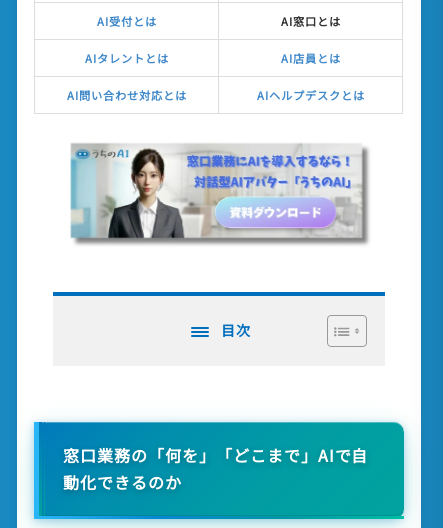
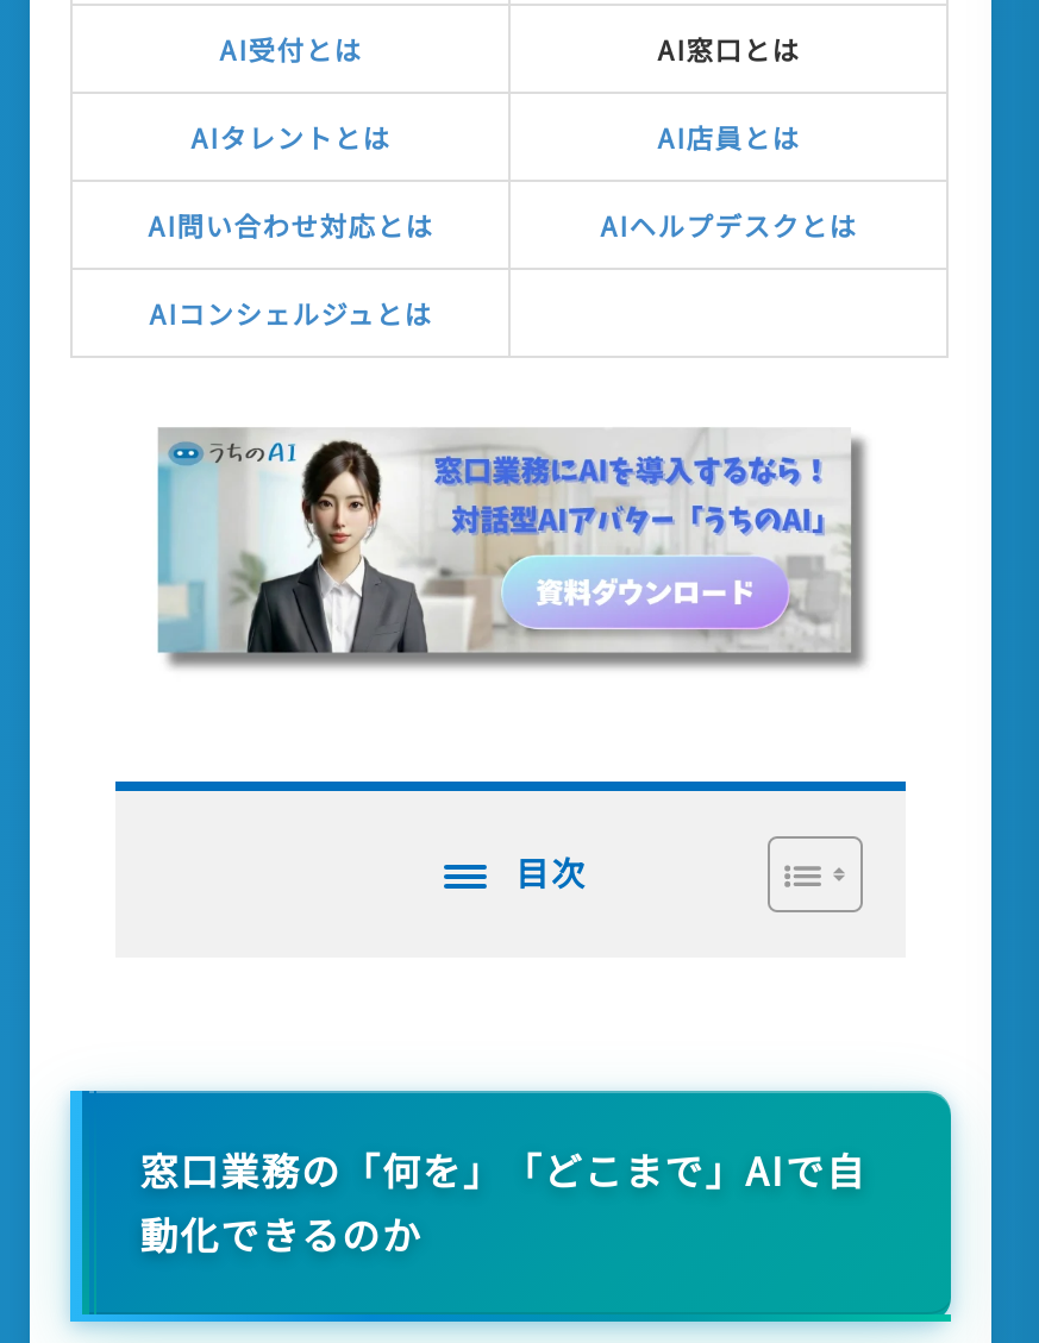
none -> [149,295,433,333] AIコンシェルジュとは

